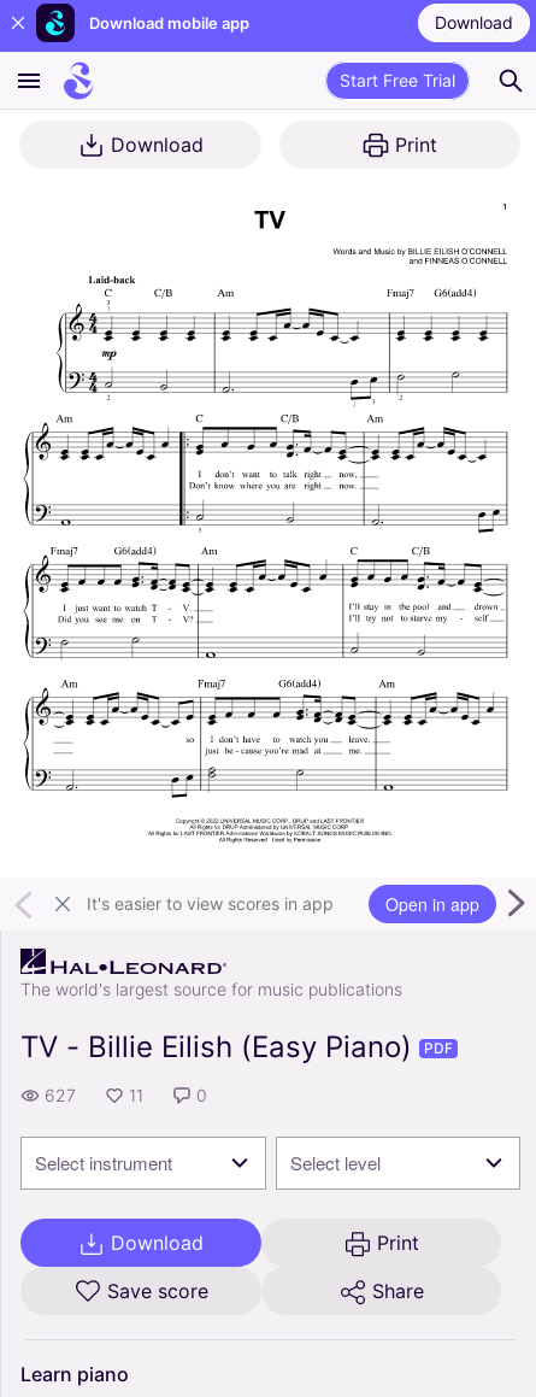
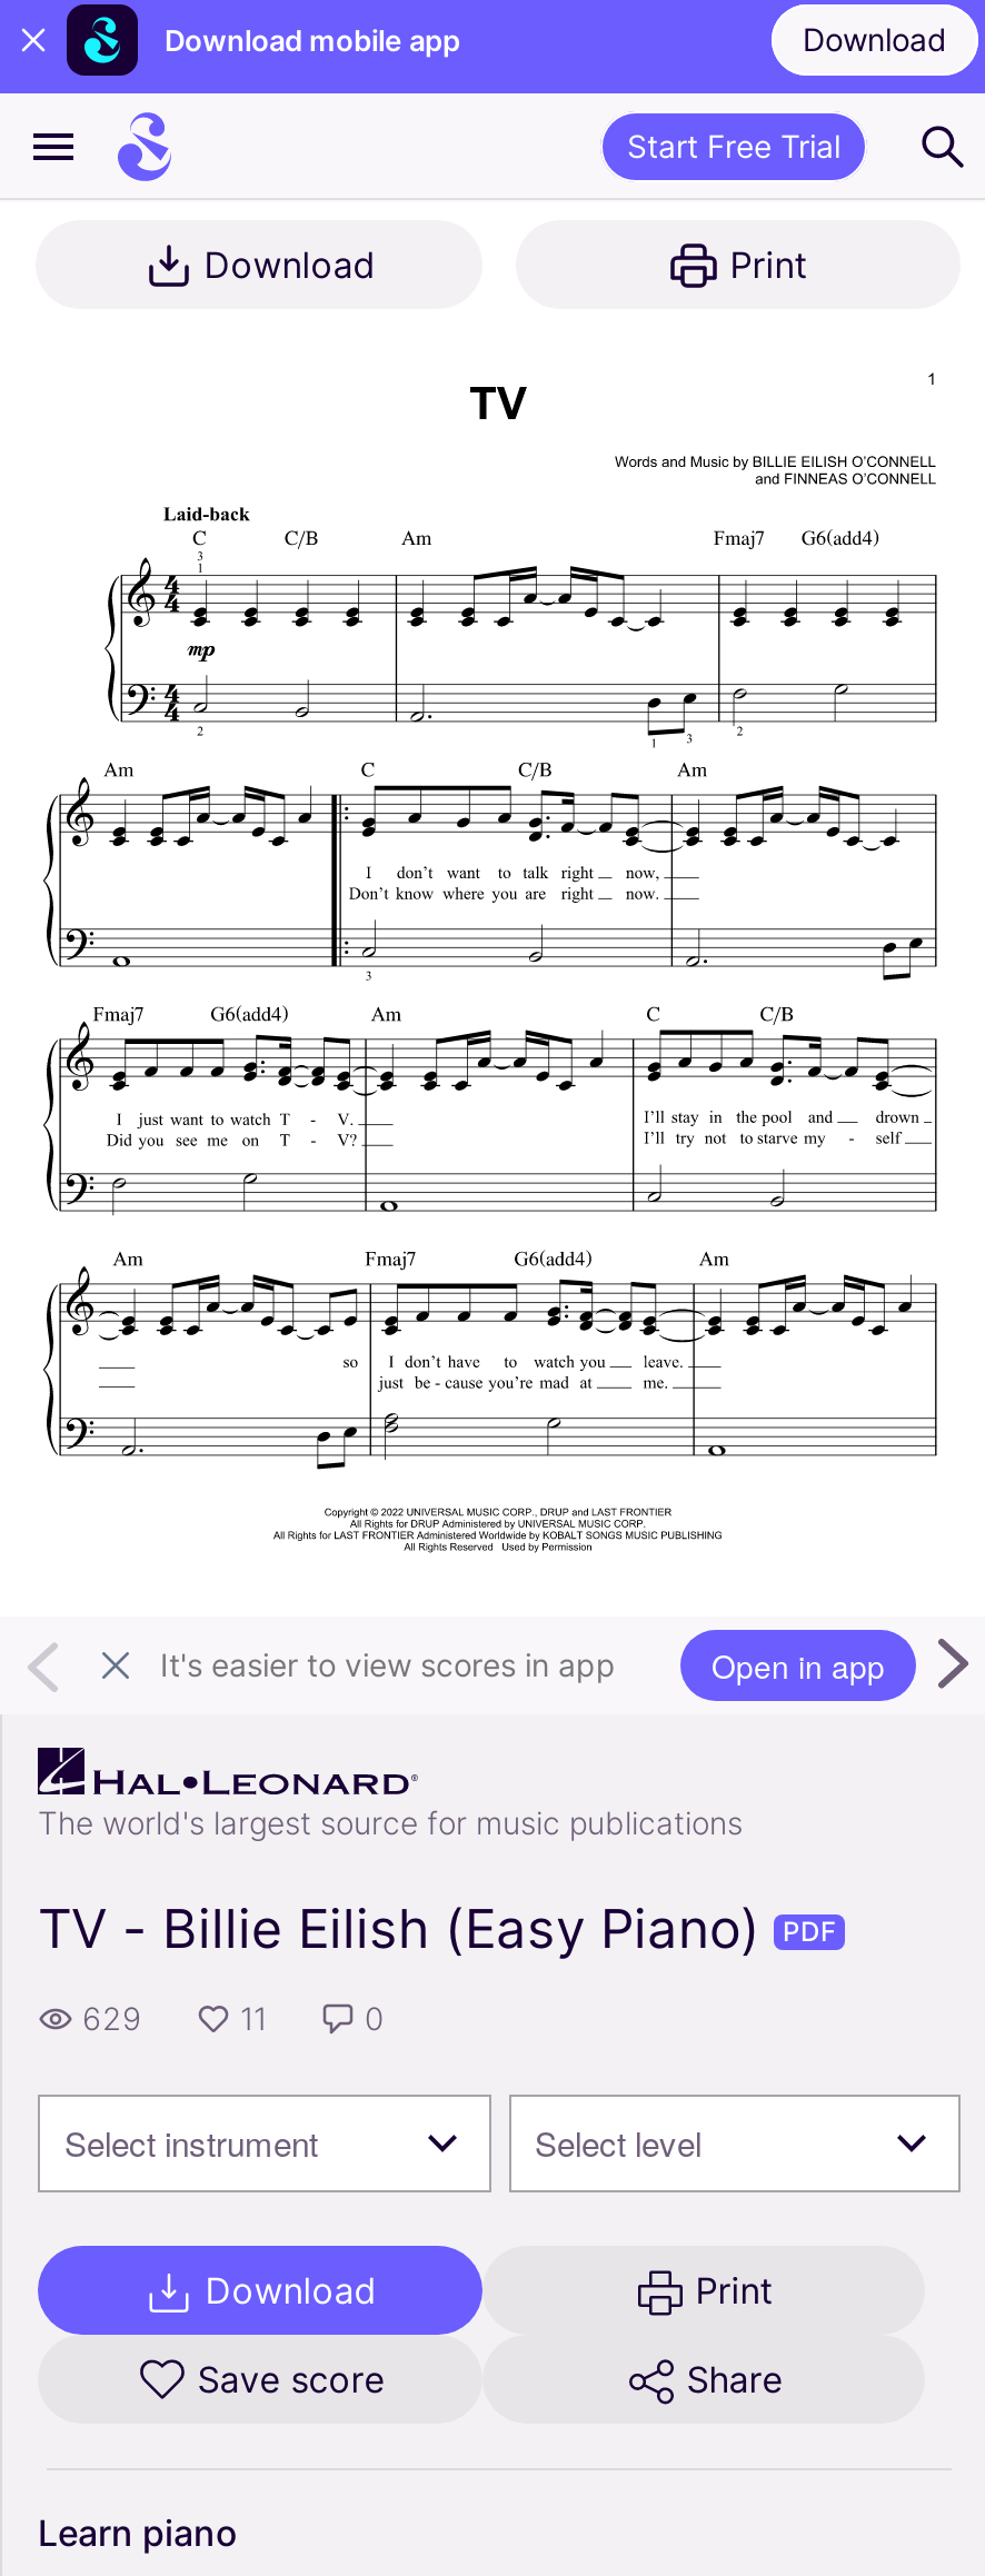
[45,1085,76,1106] 627 -> [82,2000,142,2037] 629

